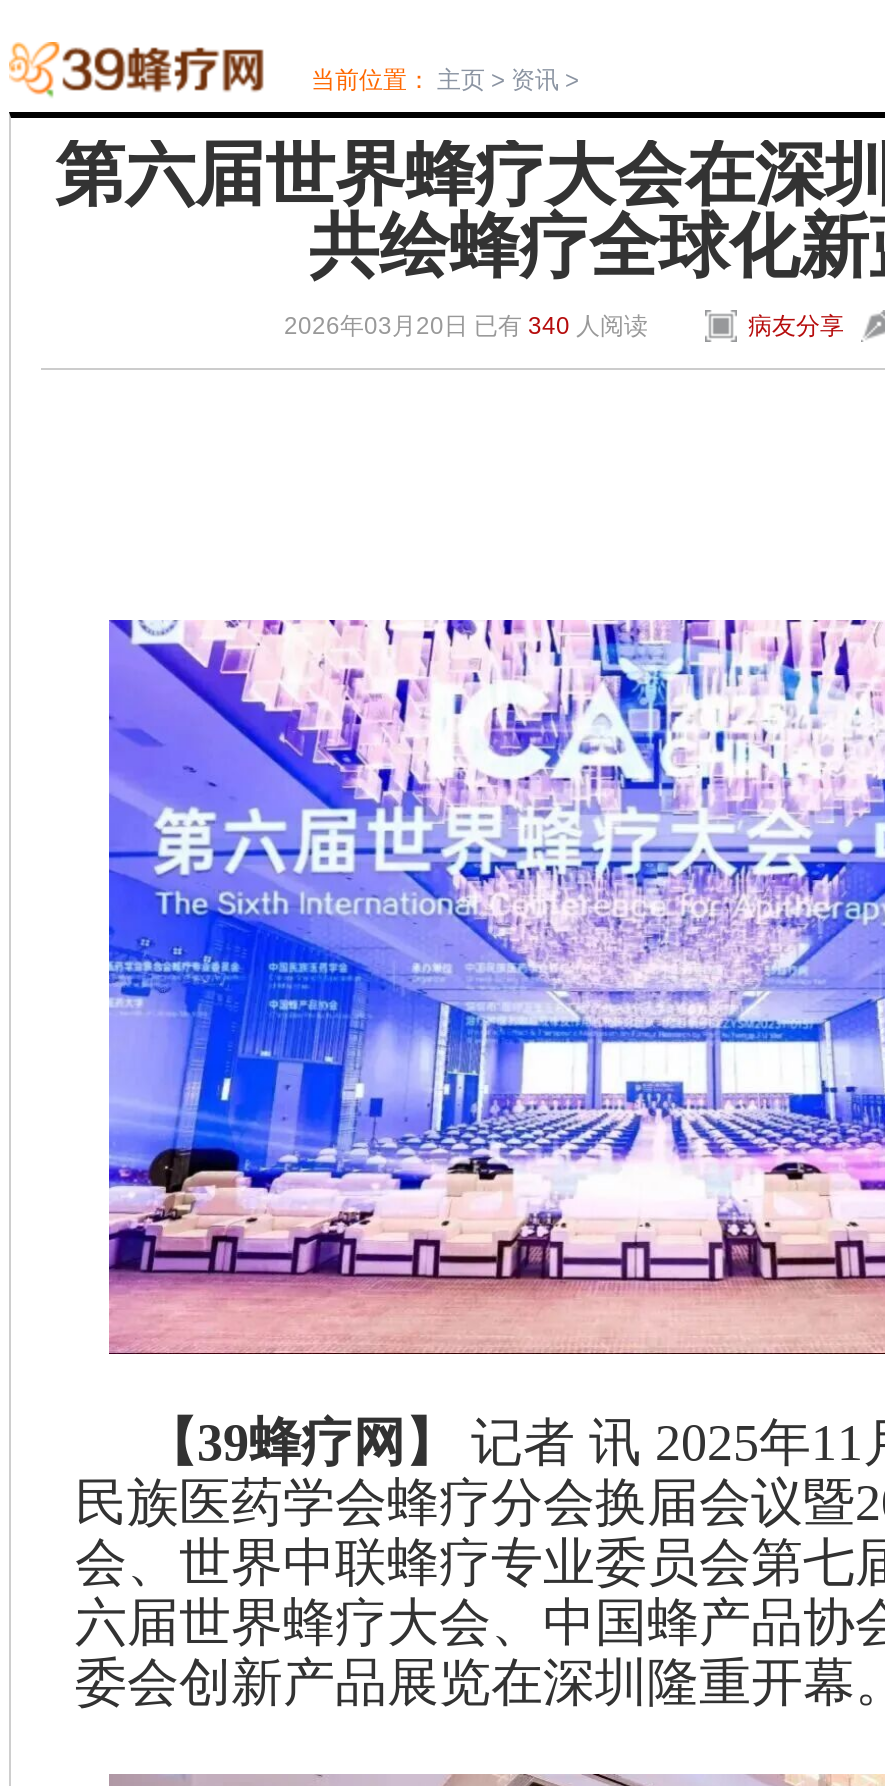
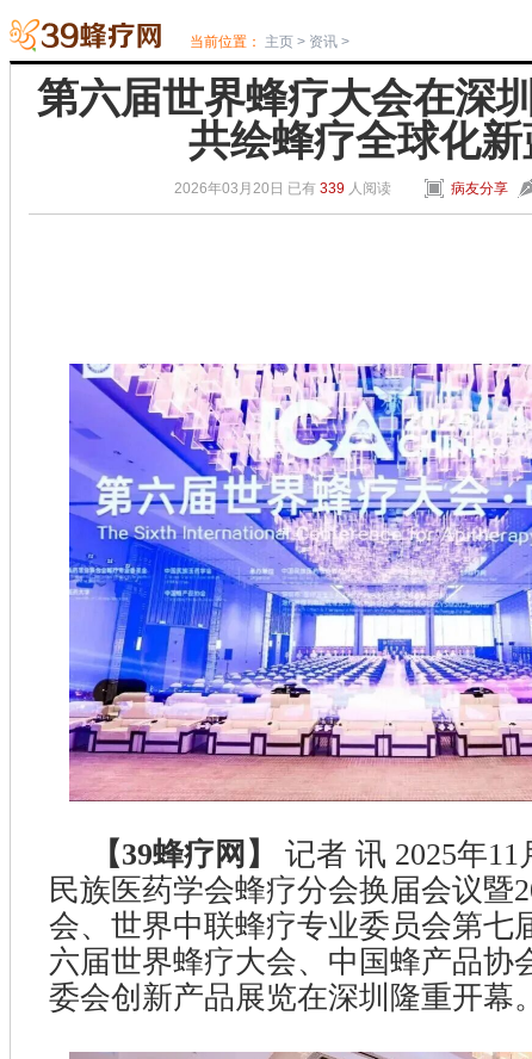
[284,312,654,340] 2026年03月20日 已有 340人阅读 -> [174,180,394,197] 2026年03月20日 已有 339人阅读

